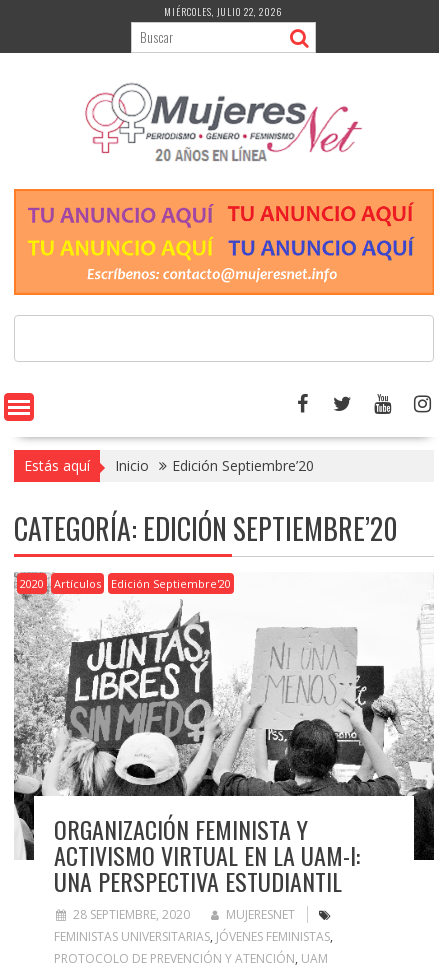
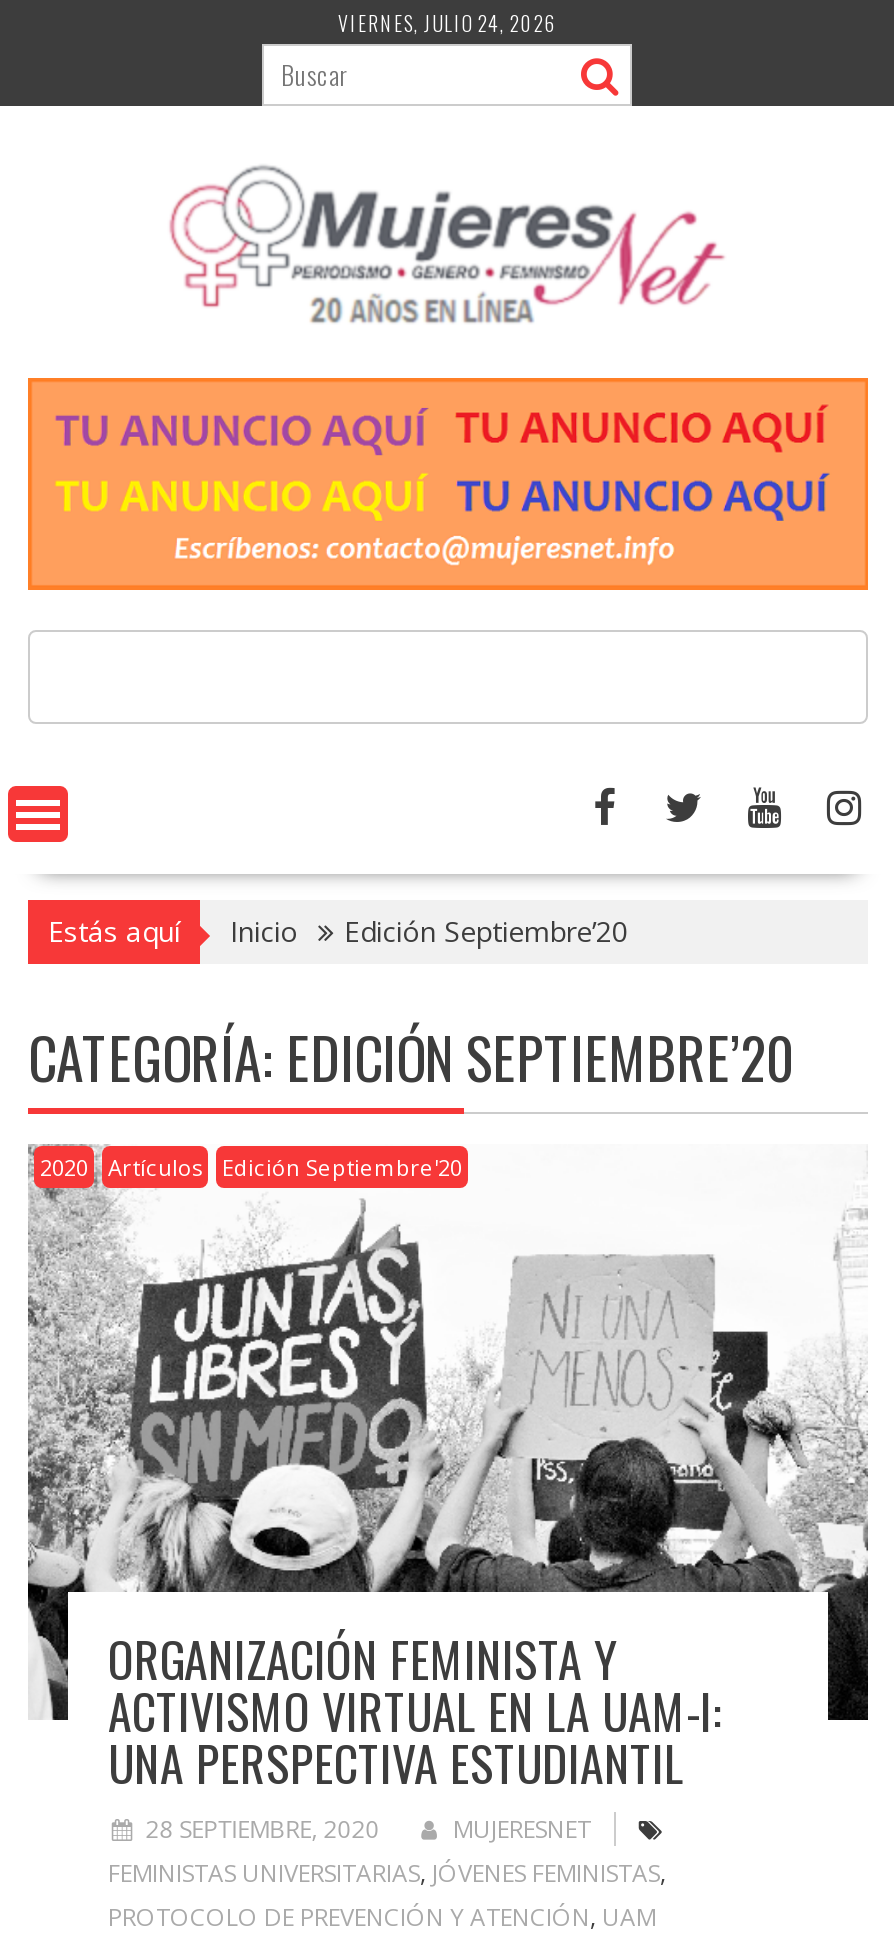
[164,4,283,19] MIÉRCOLES, JULIO 22, 2026 -> [338,8,558,38] VIERNES, JULIO 24, 2026

